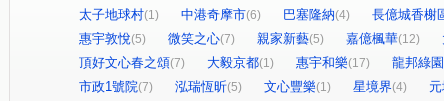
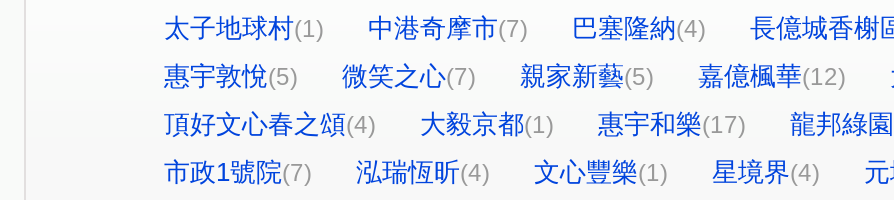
[181,7,261,22] 中港奇摩市(6) -> [368,13,528,43] 中港奇摩市(7)
[79,55,185,70] 頂好文心春之頌(7) -> [164,109,376,139] 頂好文心春之頌(4)
[175,79,242,94] 泓瑞恆昕(5) -> [356,157,490,187] 泓瑞恆昕(4)

